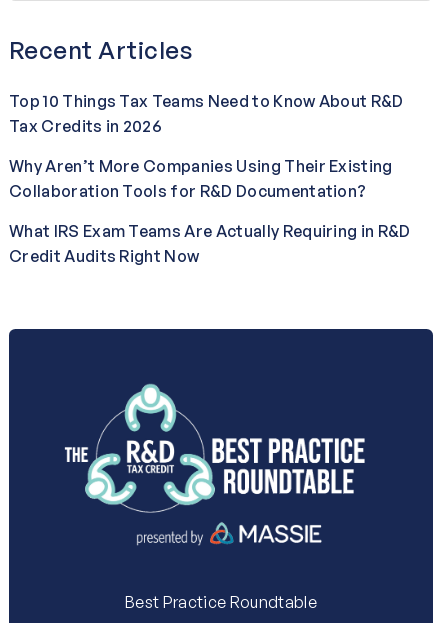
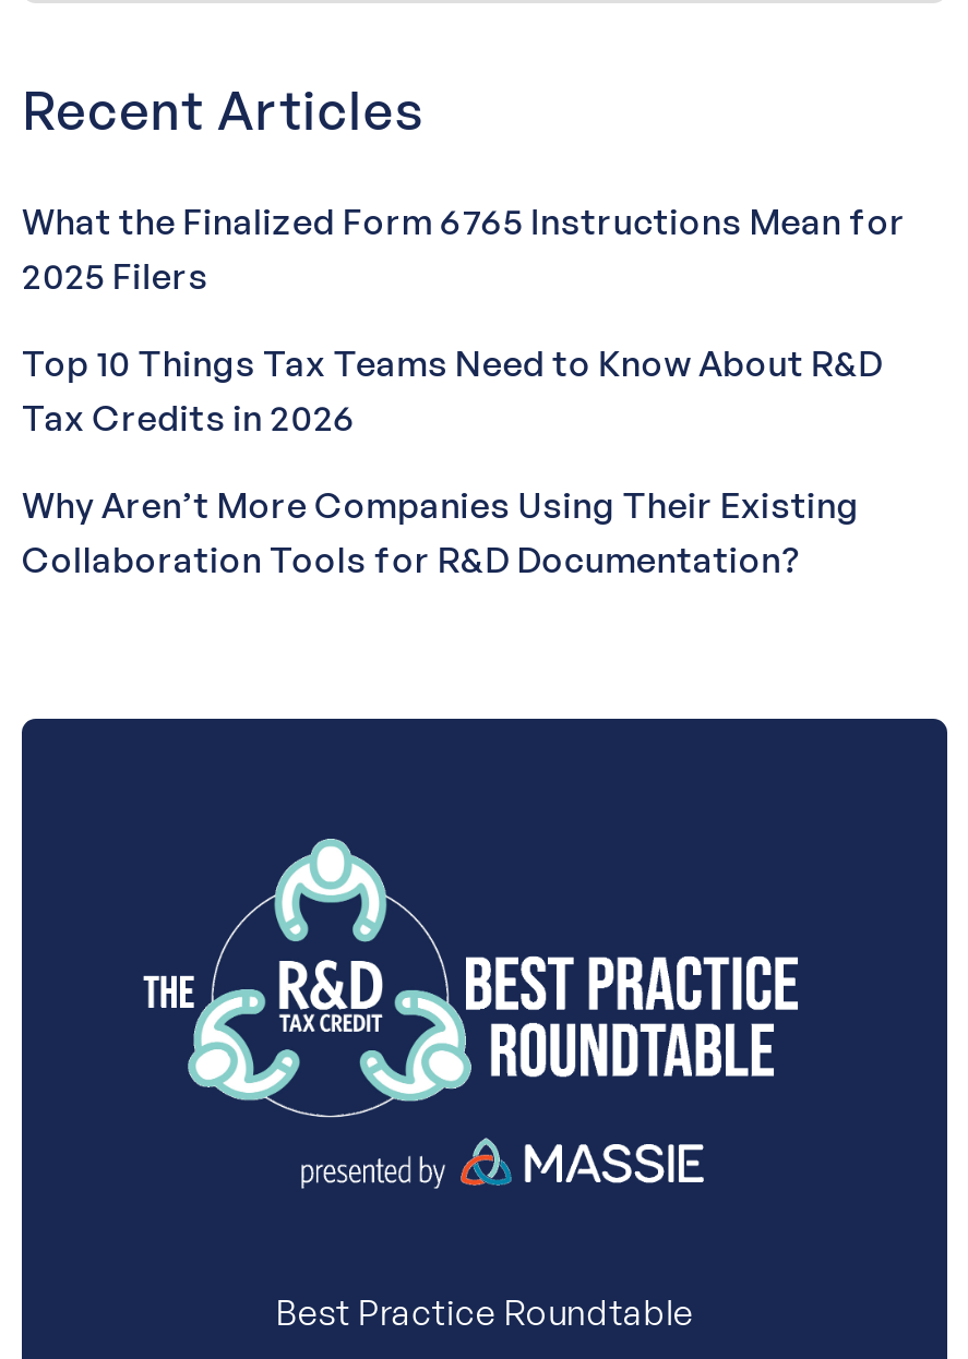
none -> [22,199,906,297] What the Finalized Form 6765 Instructions Mean for | 2025 Filers
moved [9,91,404,201] -> [22,340,883,580]: Top 10 Things Tax Teams Need to Know About R&D | Tax Credits in 2026 | Why Aren’t More Companies Using Their Existing | Collaboration Tools for R&D Documentation?
[9,221,411,266] What IRS Exam Teams Are Actually Requiring in R&D | Credit Audits Right Now -> none

